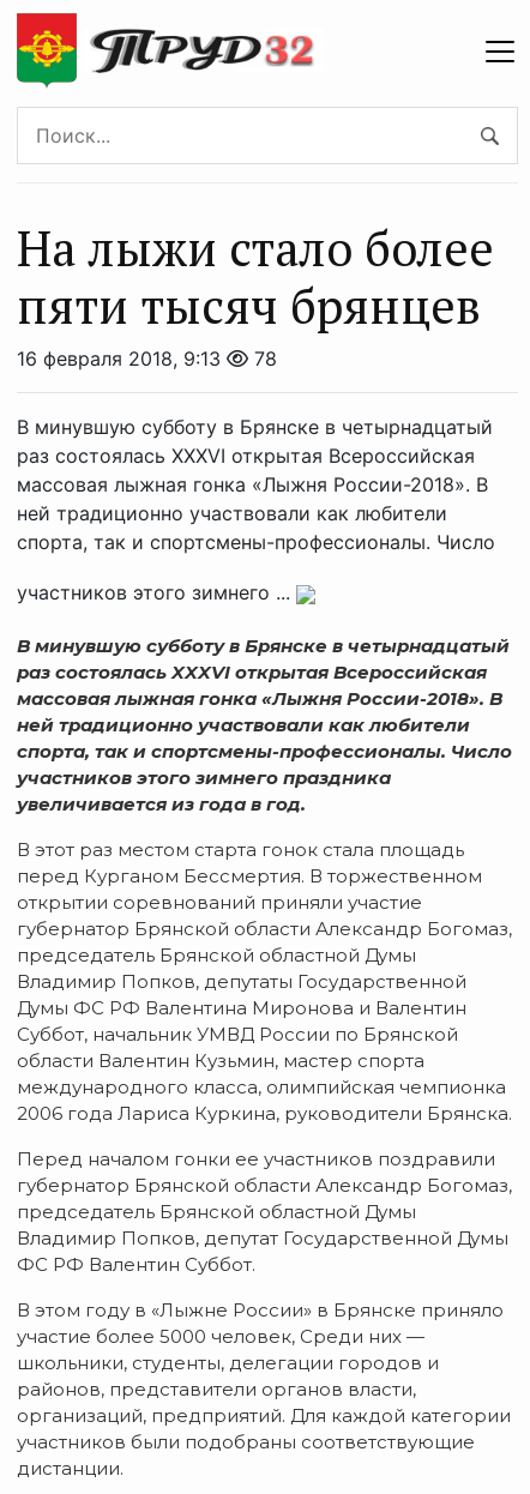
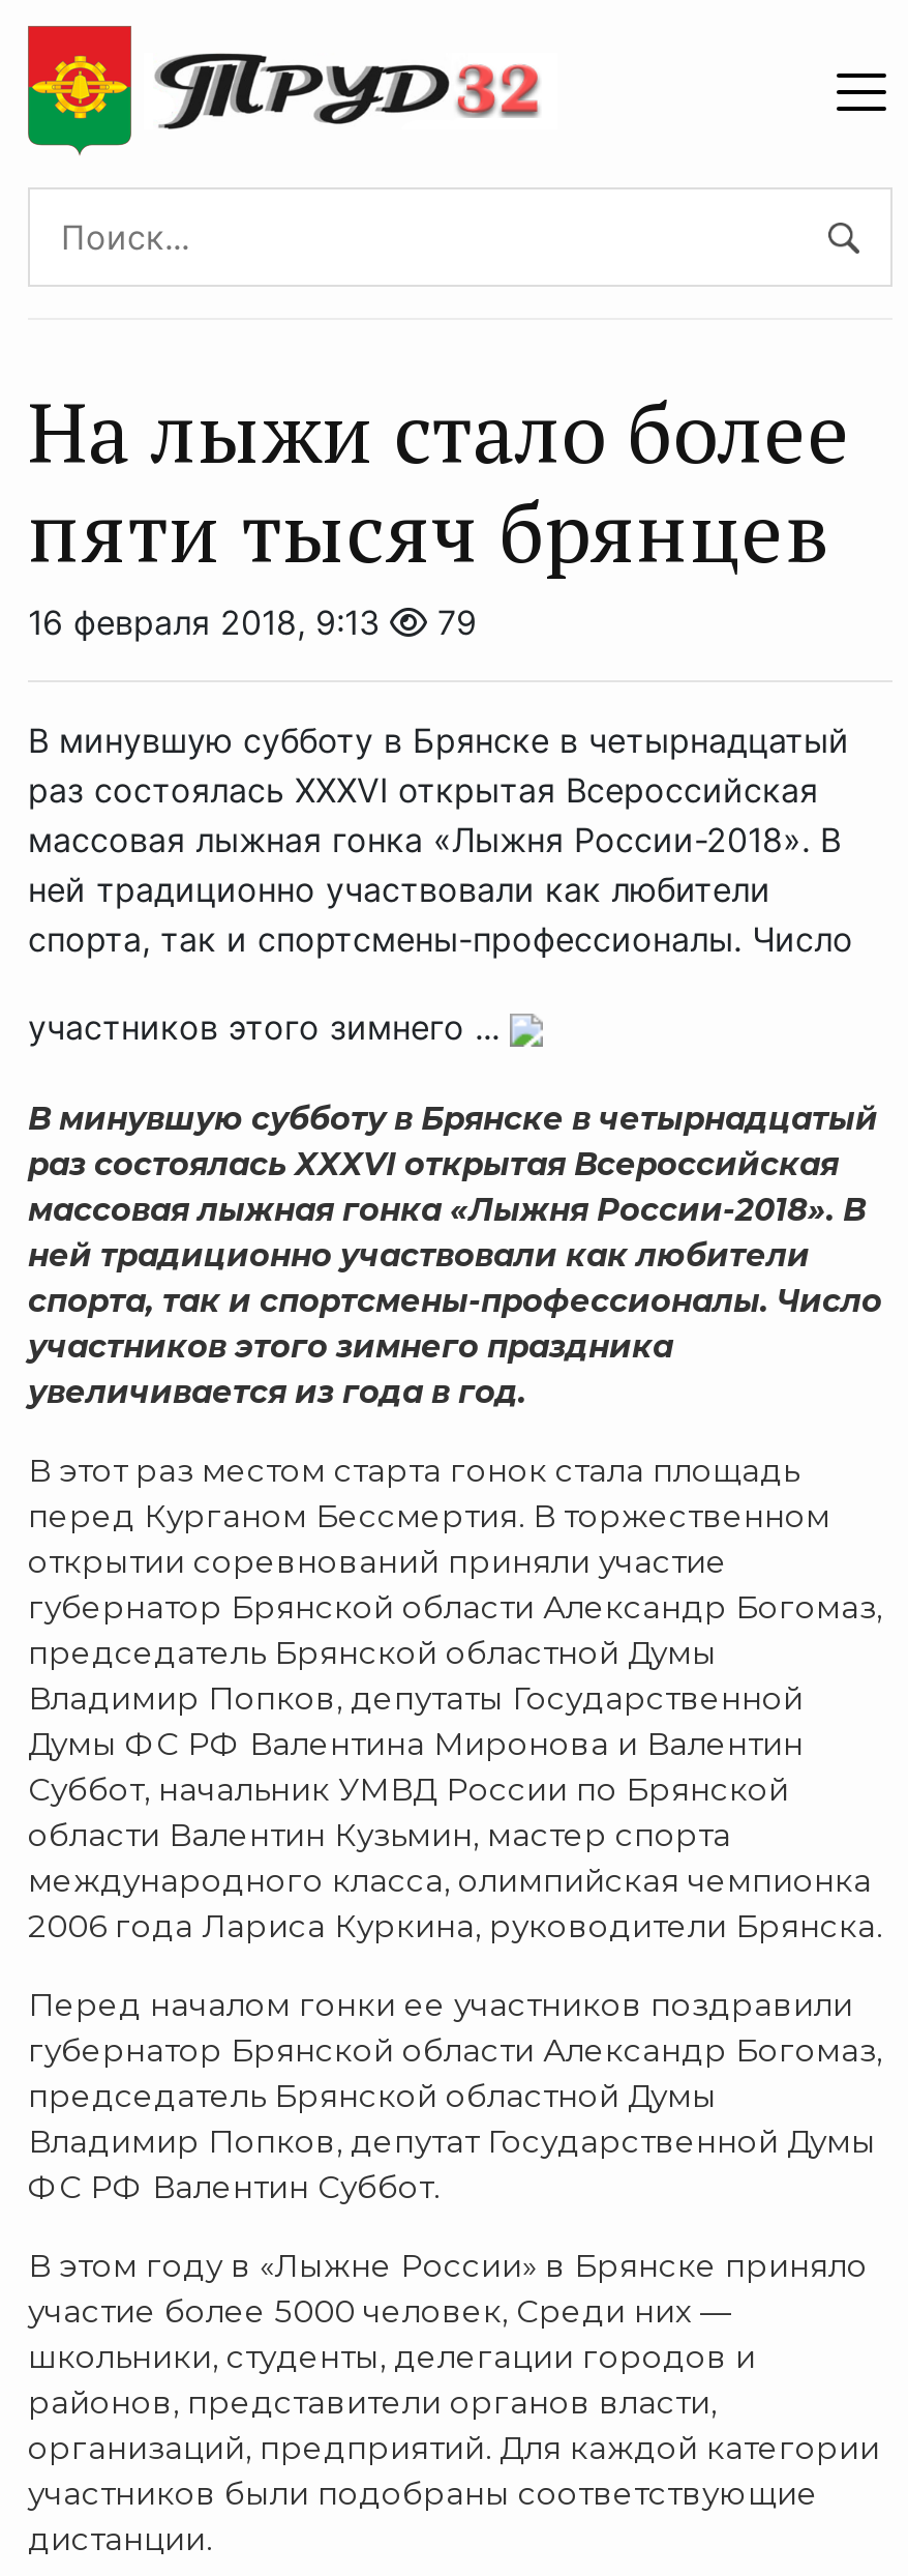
[17,347,277,371] 16 февраля 2018, 9:13 78 -> [28,602,477,643] 16 февраля 2018, 9:13 79

